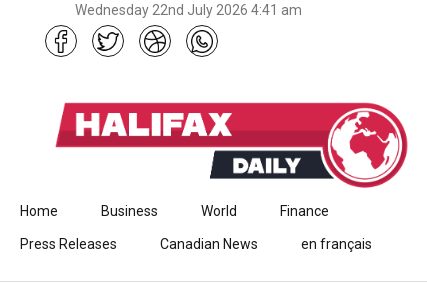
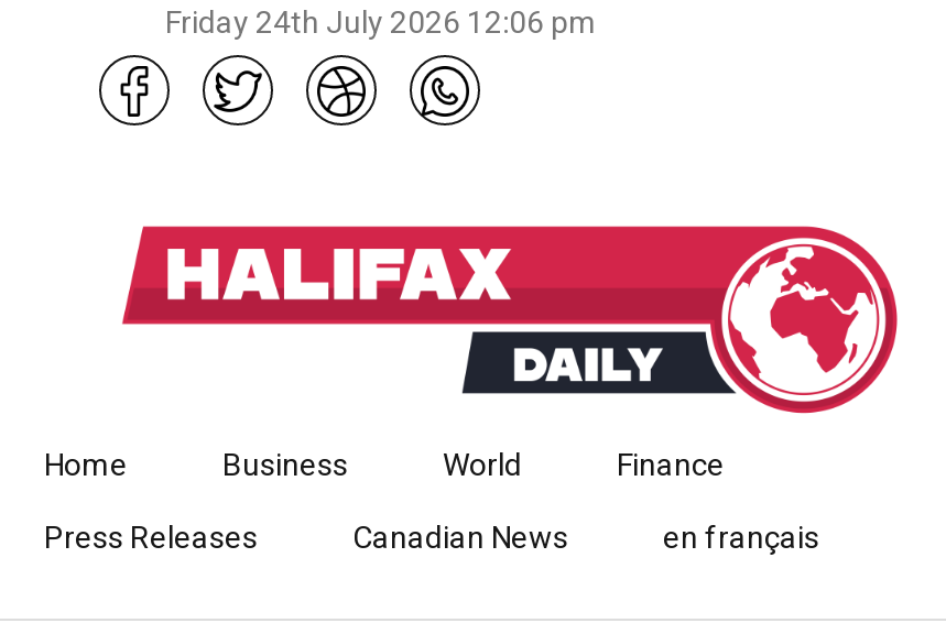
[75,2,302,18] Wednesday 22nd July 2026 4:41 am -> [165,4,597,40] Friday 24th July 2026 12:06 pm

